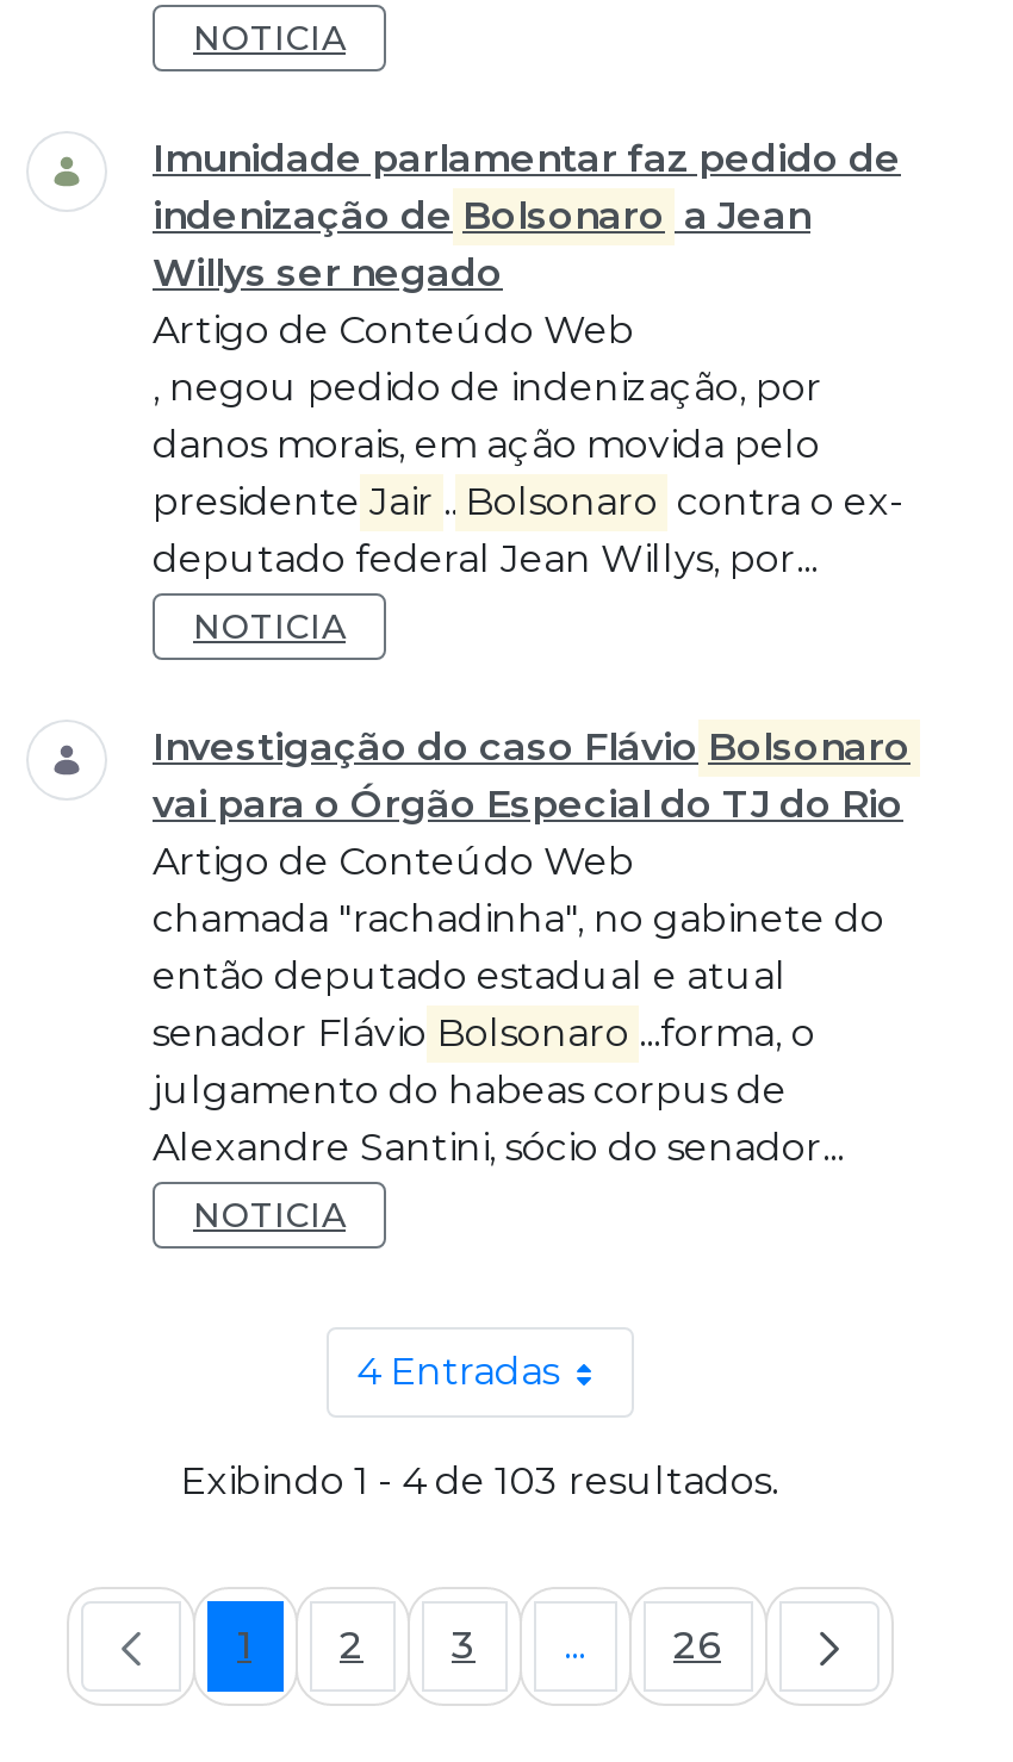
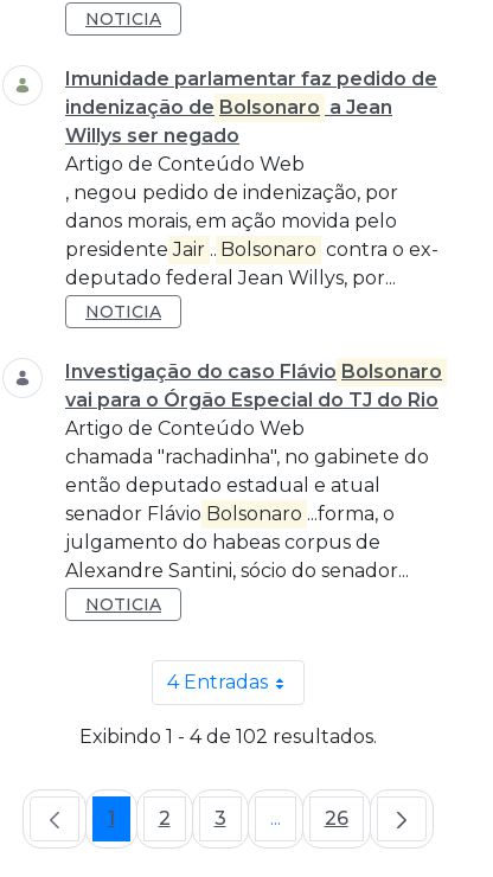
[180,1458,778,1503] Exibindo 1 - 4 de 103 resultados. -> [79,725,376,748] Exibindo 1 - 4 de 102 resultados.

